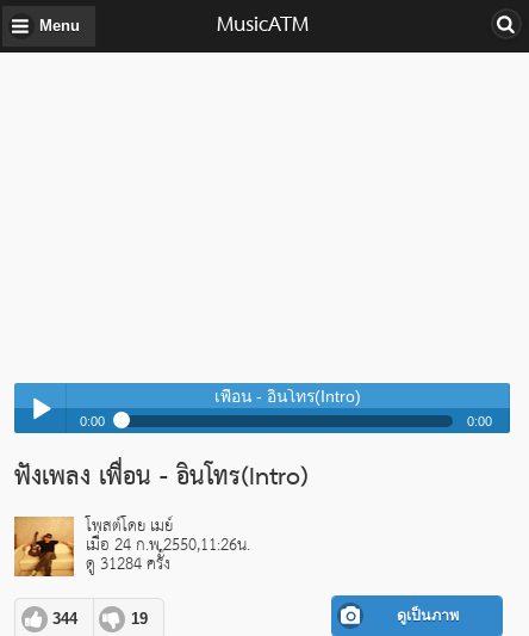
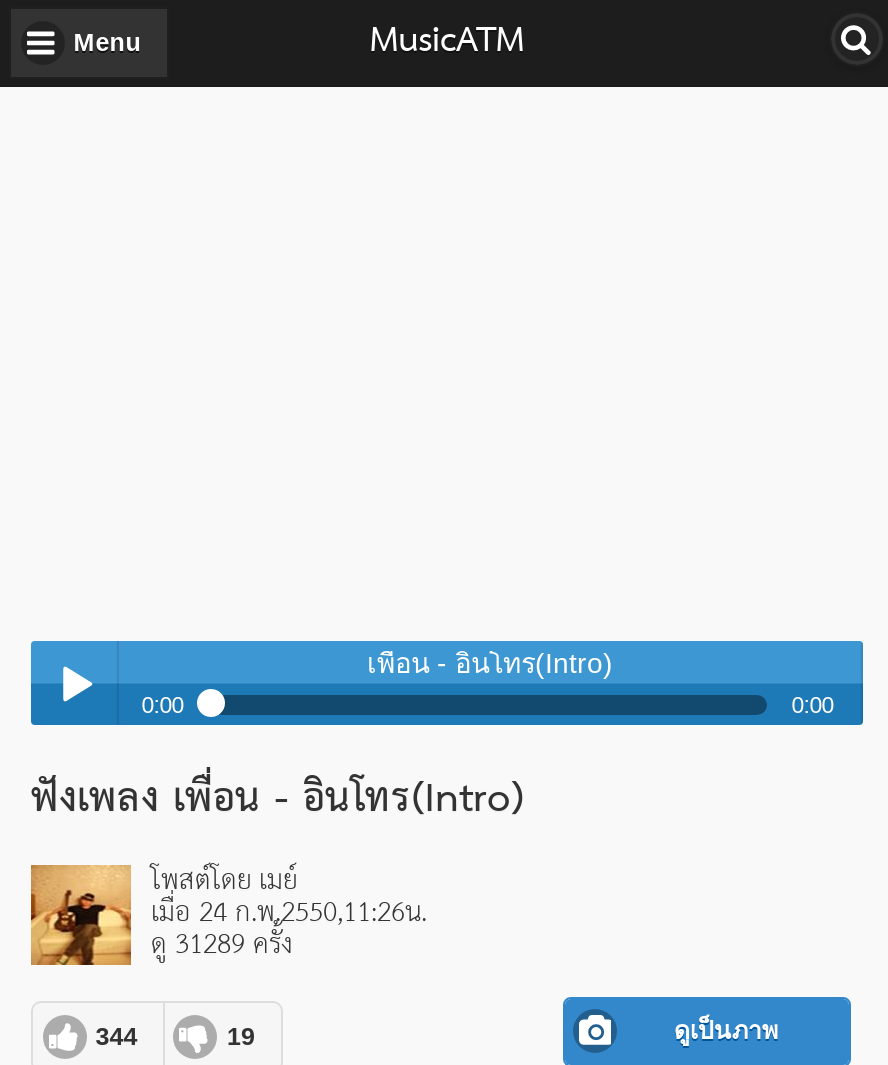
[86,550,170,579] ดู 31284 ครั้ง -> [151,921,293,969] ดู 31289 ครั้ง

